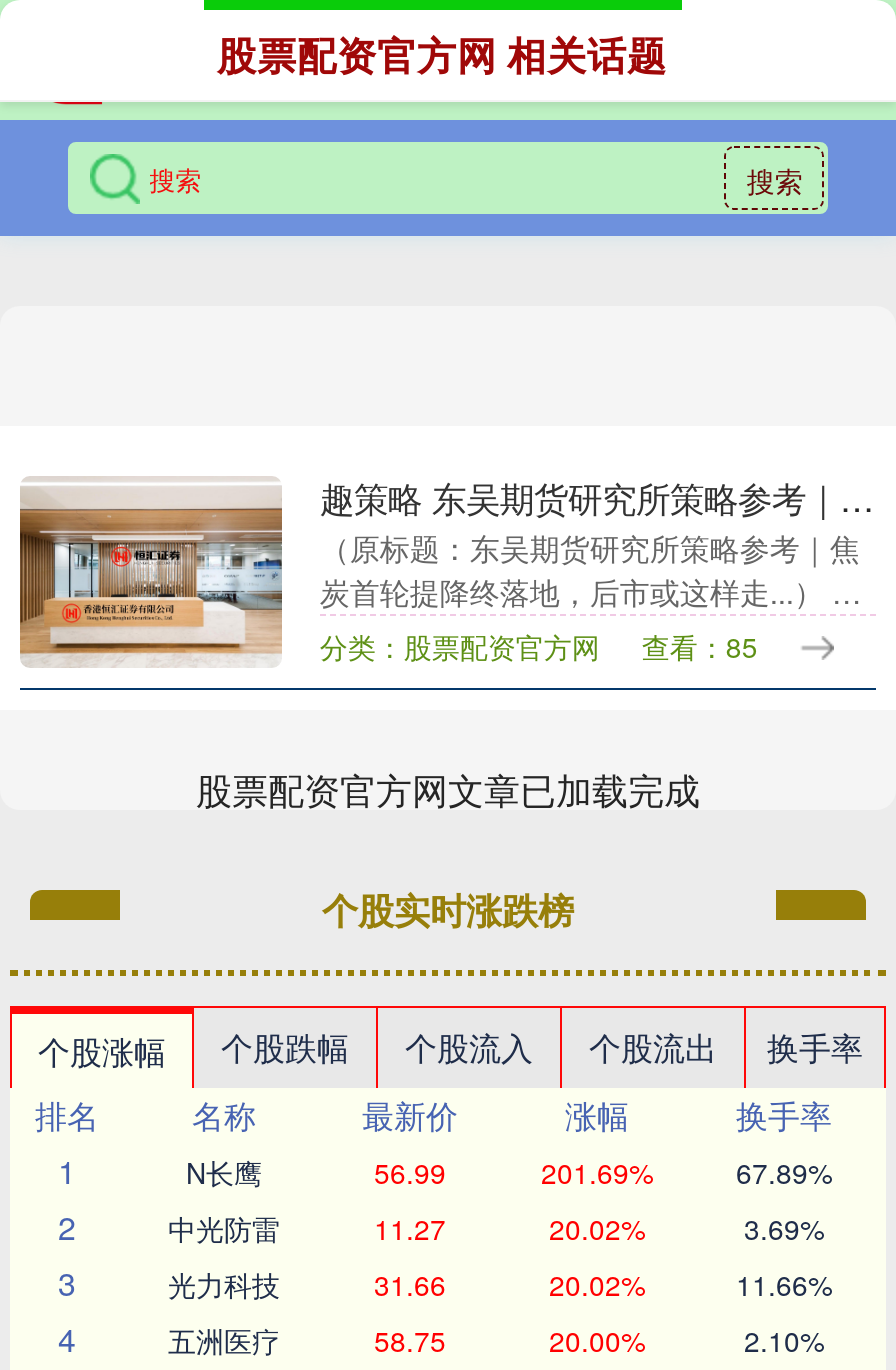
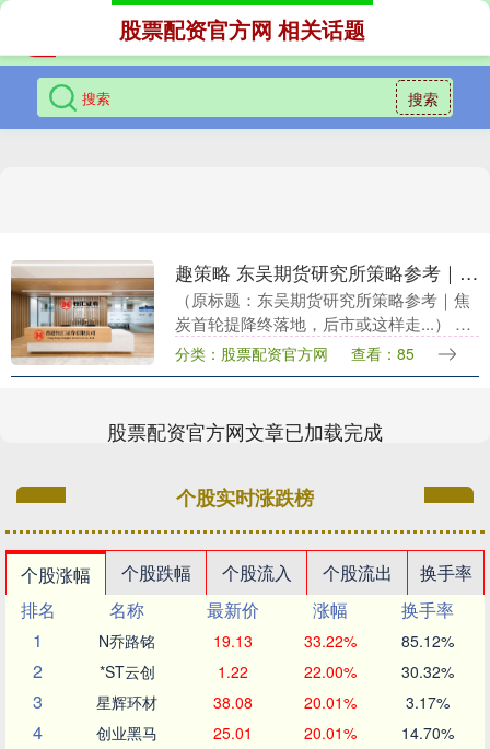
[186,1152,832,1192] N长鹰 | 56.99 | 201.69% | 67.89% -> [98,630,453,652] N乔路铭 | 19.13 | 33.22% | 85.12%
[168,1208,824,1248] 中光防雷 | 11.27 | 20.02% | 3.69% -> [99,660,453,682] *ST云创 | 1.22 | 22.00% | 30.32%
[168,1264,832,1304] 光力科技 | 31.66 | 20.02% | 11.66% -> [96,691,449,713] 星辉环材 | 38.08 | 20.01% | 3.17%
[168,1320,824,1360] 五洲医疗 | 58.75 | 20.00% | 2.10% -> [96,722,453,744] 创业黑马 | 25.01 | 20.01% | 14.70%

